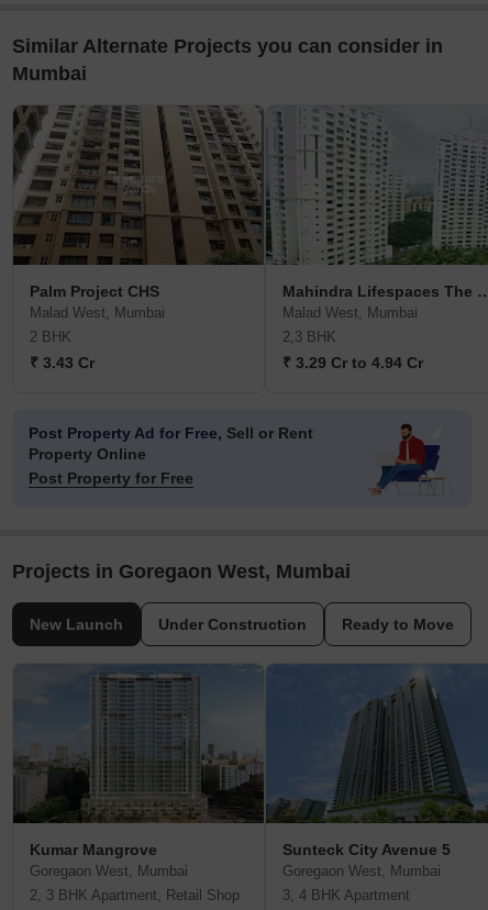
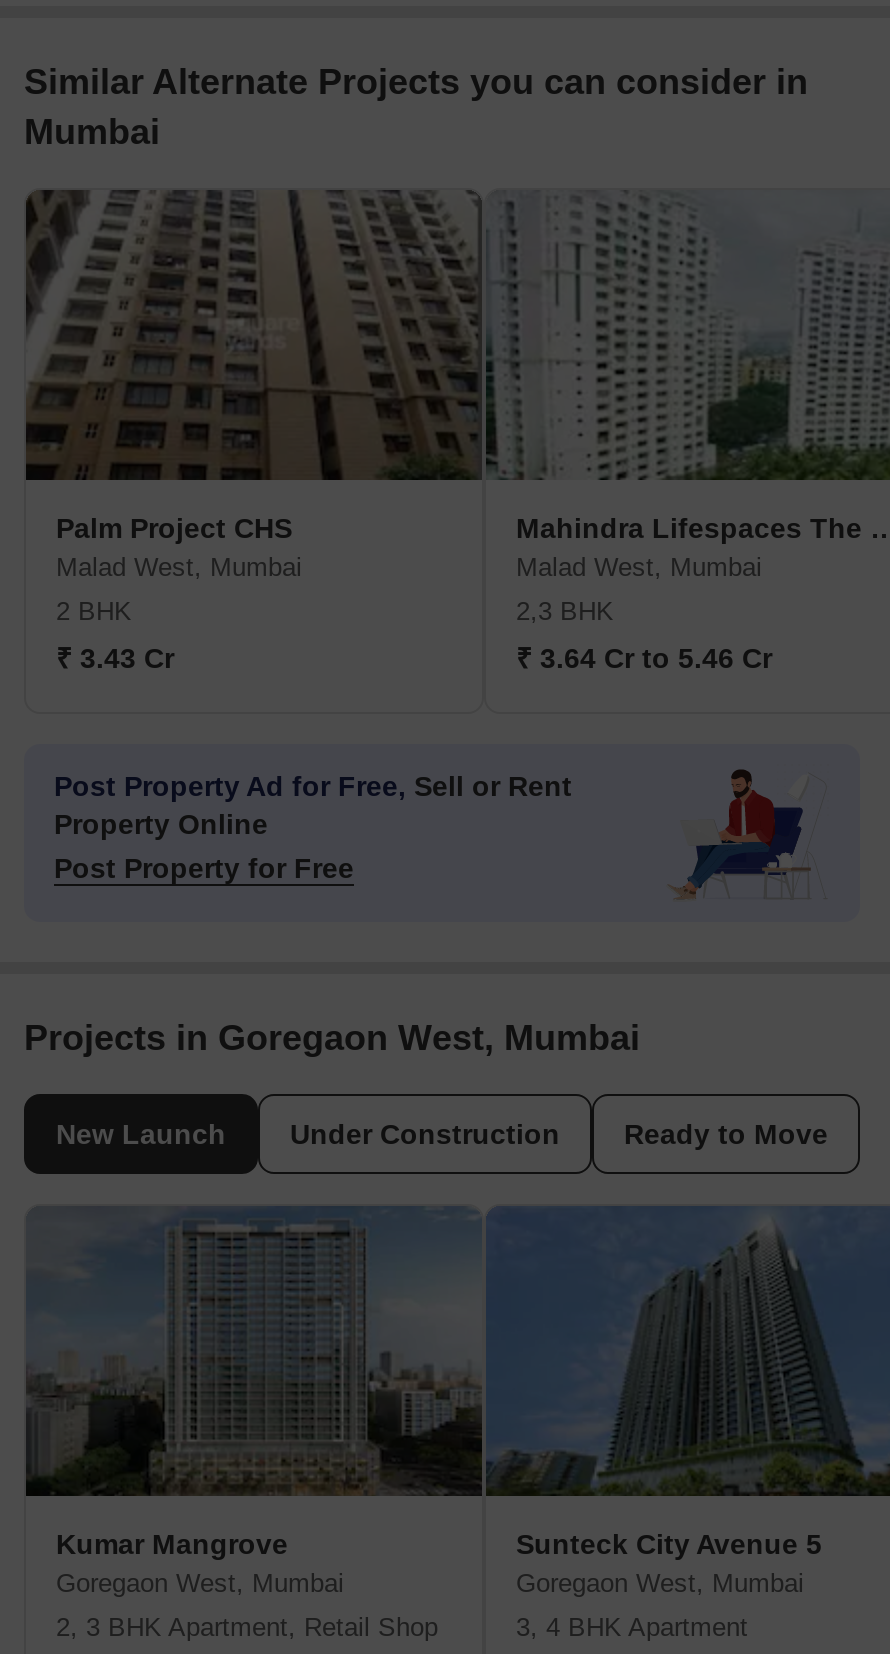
[282,354,423,372] ₹ 3.29 Cr to 4.94 Cr -> [516,643,772,675] ₹ 3.64 Cr to 5.46 Cr

